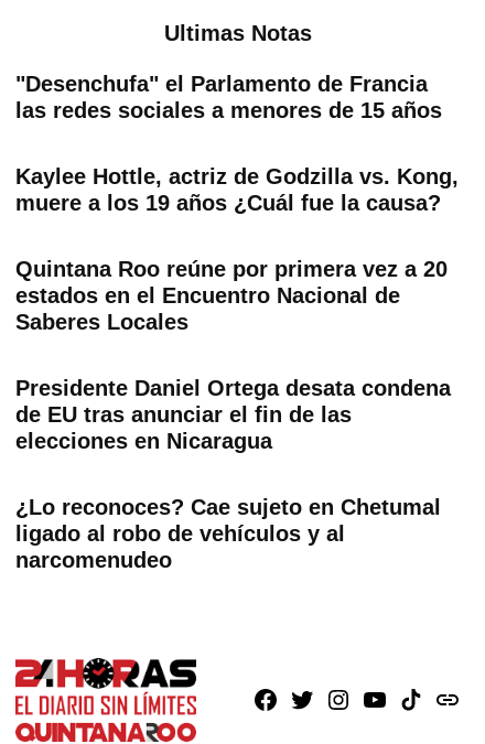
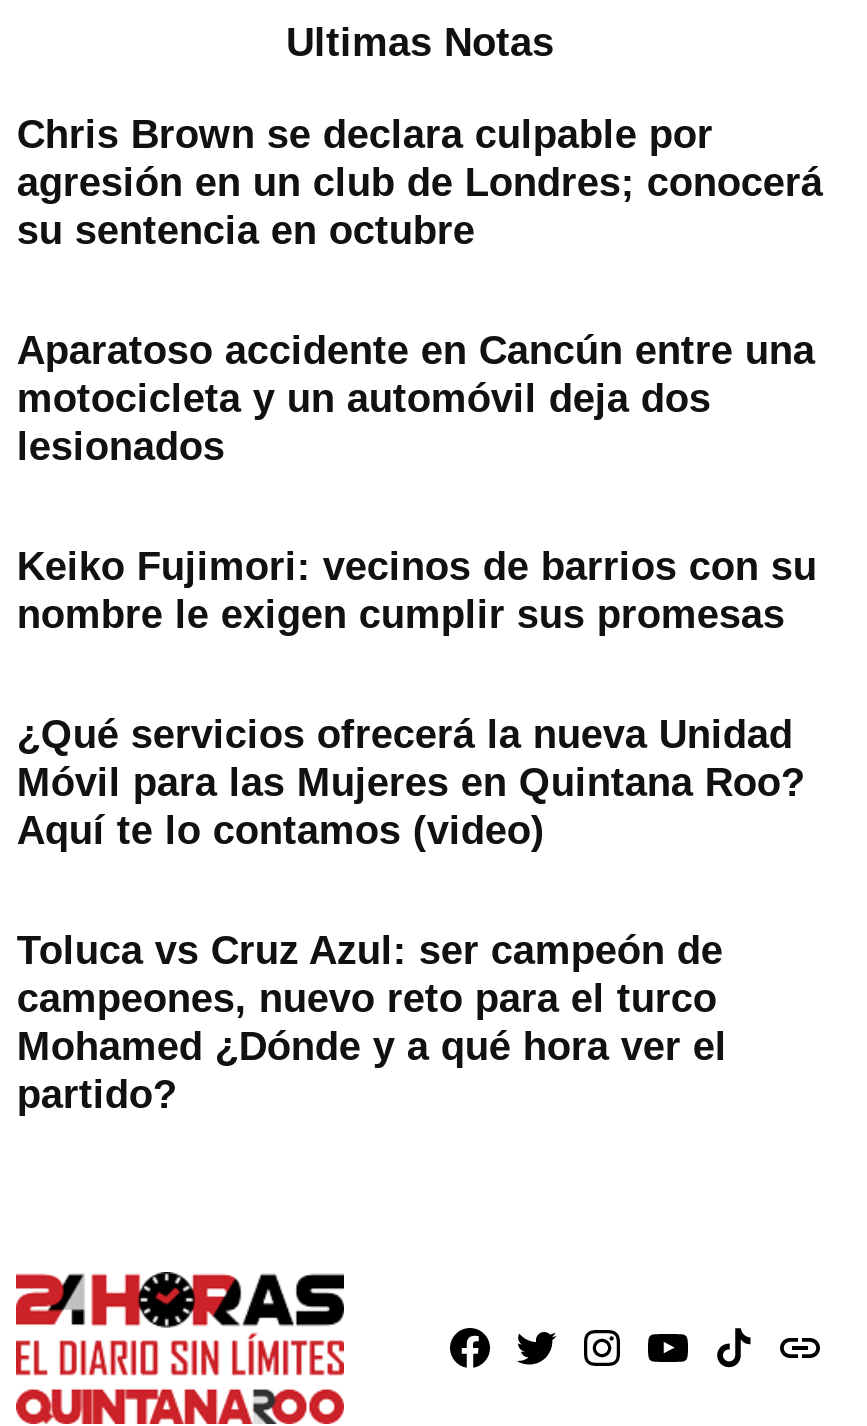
[16,72,442,123] "Desenchufa" el Parlamento de Francia | las redes sociales a menores de 15 años -> [17,113,823,253] Chris Brown se declara culpable por | agresión en un club de Londres; conocerá | su sentencia en octubre
[16,165,459,215] Kaylee Hottle, actriz de Godzilla vs. Kong, | muere a los 19 años ¿Cuál fue la causa? -> [17,329,815,469] Aparatoso accidente en Cancún entre una | motocicleta y un automóvil deja dos | lesionados
[16,257,448,334] Quintana Roo reúne por primera vez a 20 | estados en el Encuentro Nacional de | Saberes Locales -> [17,545,817,637] Keiko Fujimori: vecinos de barrios con su | nombre le exigen cumplir sus promesas
[16,376,451,453] Presidente Daniel Ortega desata condena | de EU tras anunciar el fin de las | elecciones en Nicaragua -> [17,713,805,853] ¿Qué servicios ofrecerá la nueva Unidad | Móvil para las Mujeres en Quintana Roo? | Aquí te lo contamos (video)
[16,495,441,572] ¿Lo reconoces? Cae sujeto en Chetumal | ligado al robo de vehículos y al | narcomenudeo -> [17,929,727,1117] Toluca vs Cruz Azul: ser campeón de | campeones, nuevo reto para el turco | Mohamed ¿Dónde y a qué hora ver el | partido?

